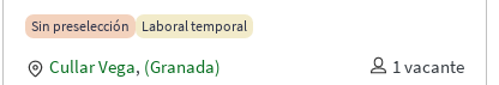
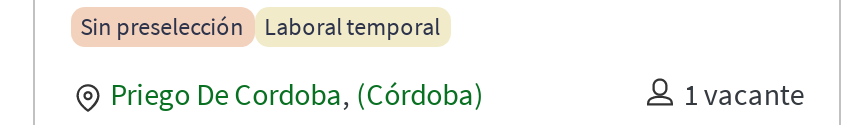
[49,56,220,78] Cullar Vega, (Granada) -> [110,76,484,114] Priego De Cordoba, (Córdoba)

